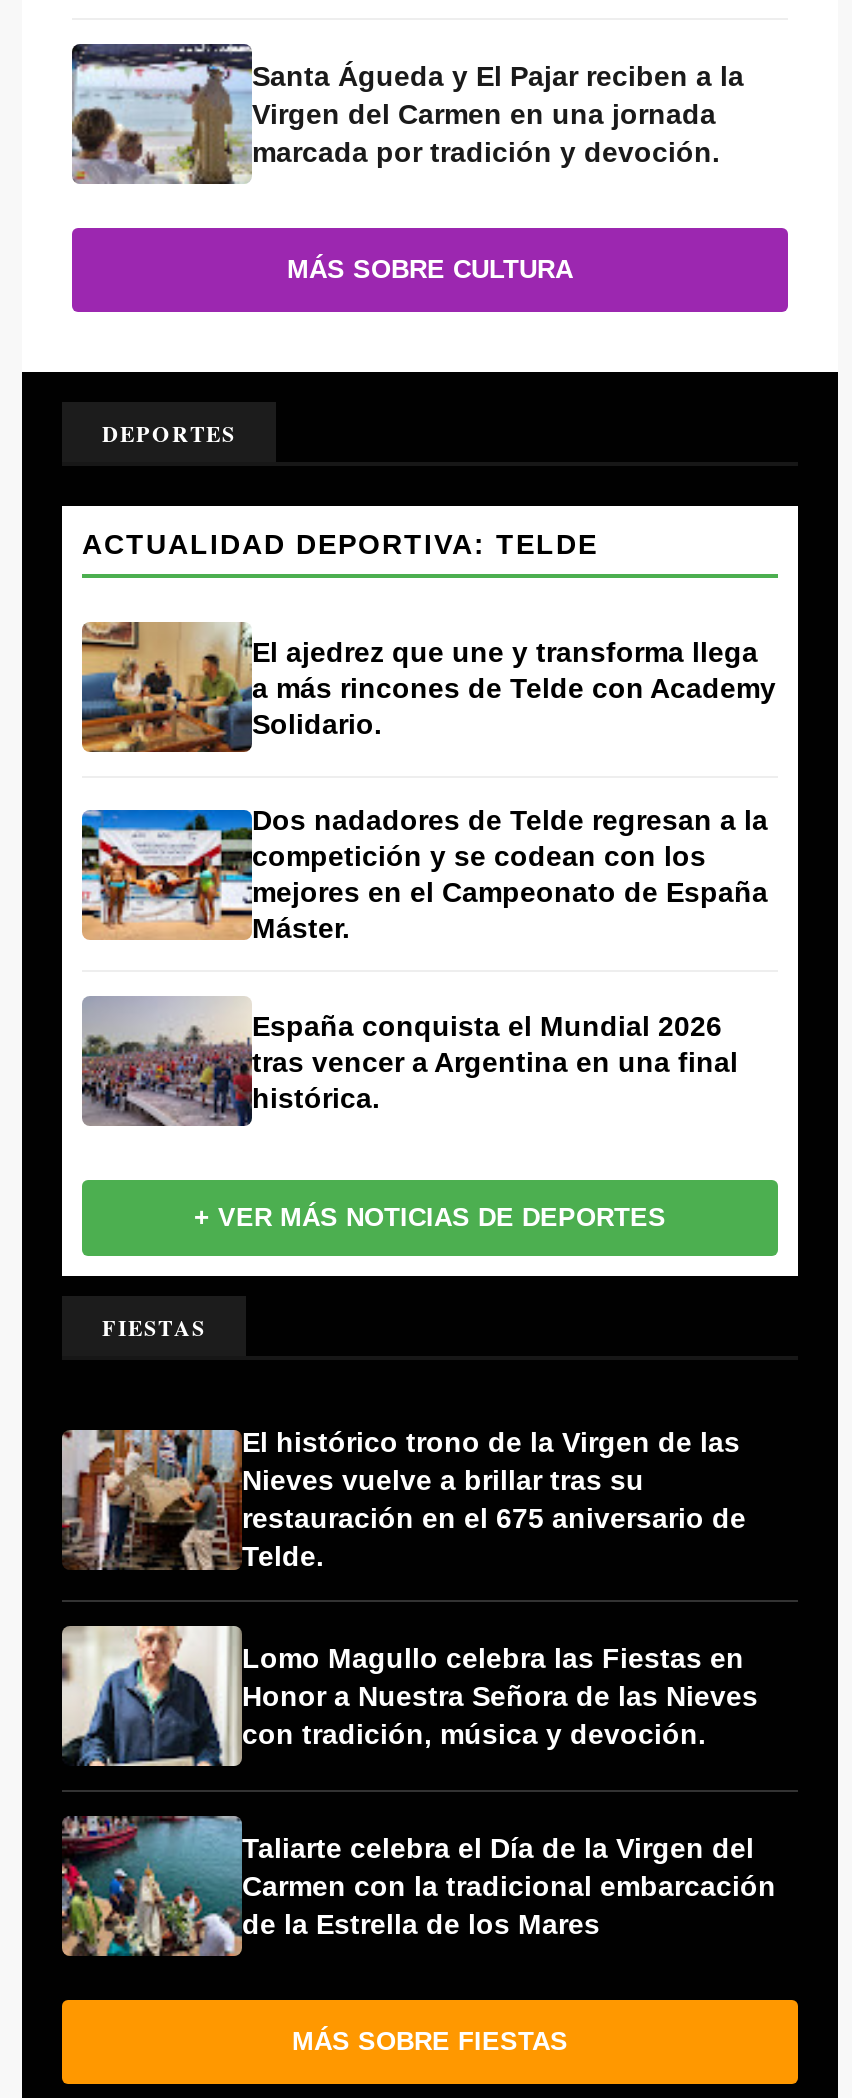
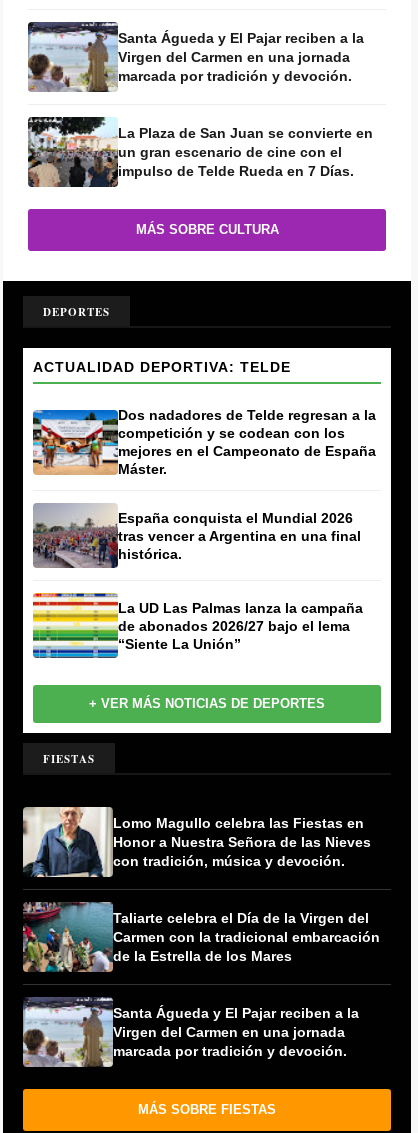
none -> [28,117,373,188] [image] | La Plaza de San Juan se convierte en | un gran escenario de cine con el | impulso de Telde Rueda en 7 Días.
[80,620,776,758] [image] | El ajedrez que une y transforma llega | a más rincones de Telde con Academy | Solidario. -> none
none -> [32,592,363,658] [image] | La UD Las Palmas lanza la campaña | de abonados 2026/27 bajo el lema | “Siente La Unión”
[62,1424,746,1572] [image] | El histórico trono de la Virgen de las | Nieves vuelve a brillar tras su | restauración en el 675 aniversario de | Telde. -> none
none -> [22,997,359,1068] [image] | Santa Águeda y El Pajar reciben a la | Virgen del Carmen en una jornada | marcada por tradición y devoción.

